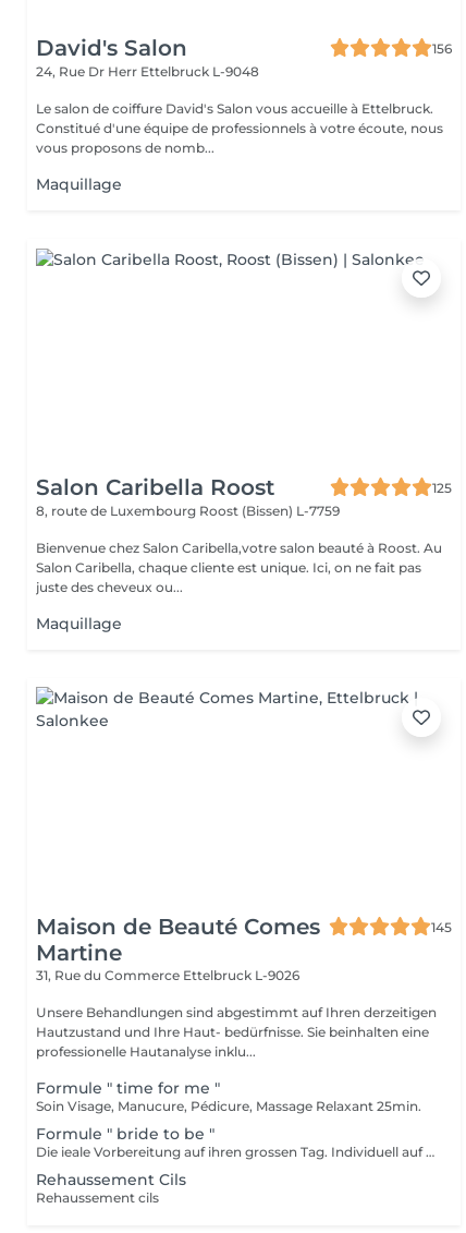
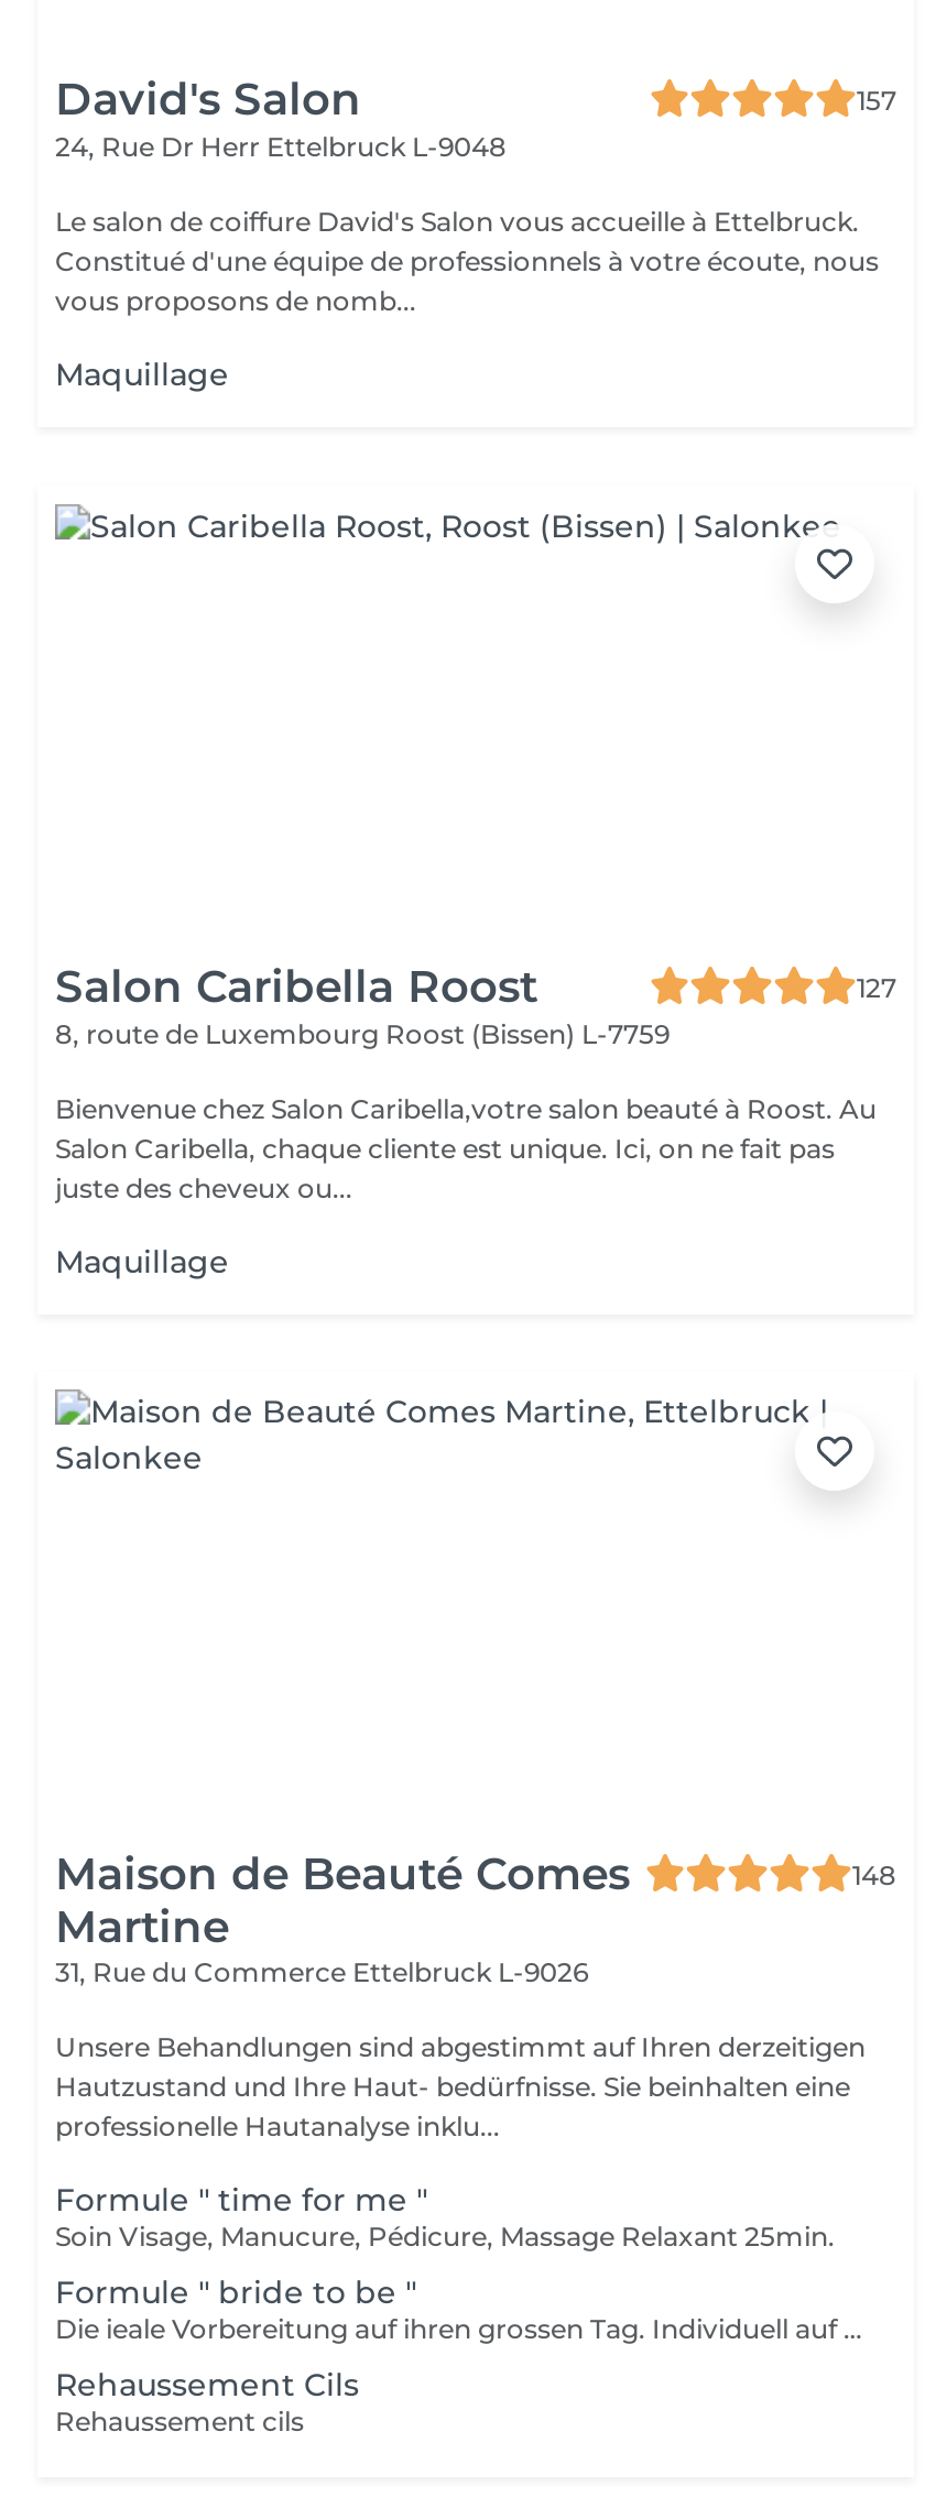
[432,40,452,57] 156 -> [857,84,896,117] 157
[432,480,452,496] 125 -> [857,971,896,1004] 127
[431,919,452,935] 145 -> [852,1858,896,1891] 148

